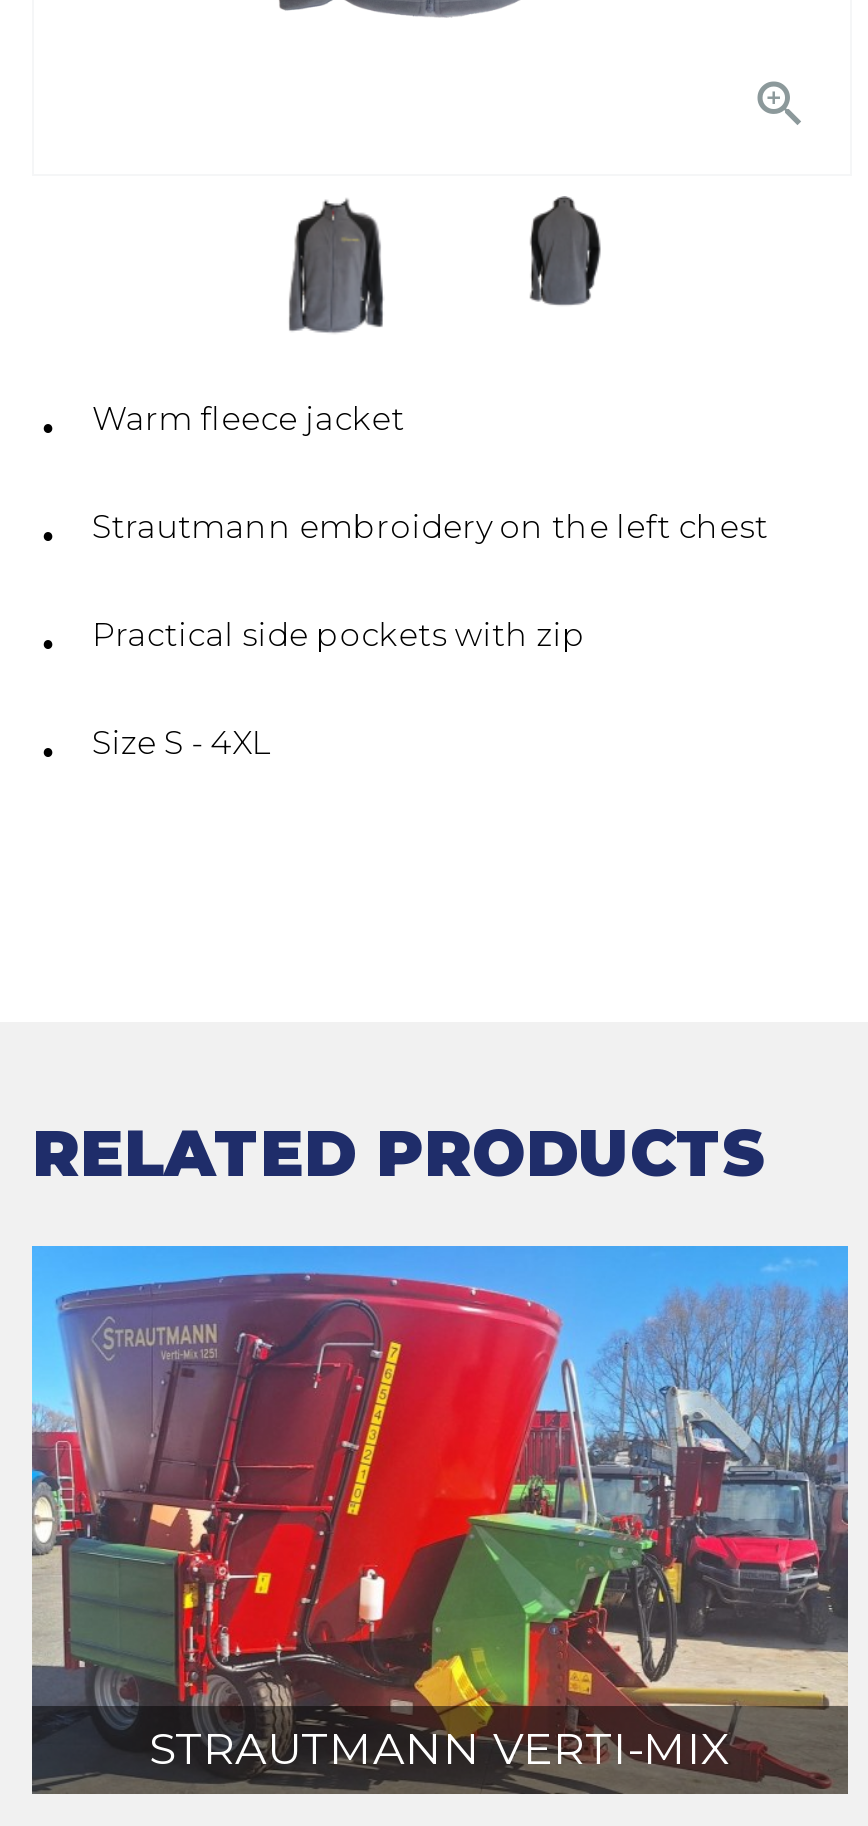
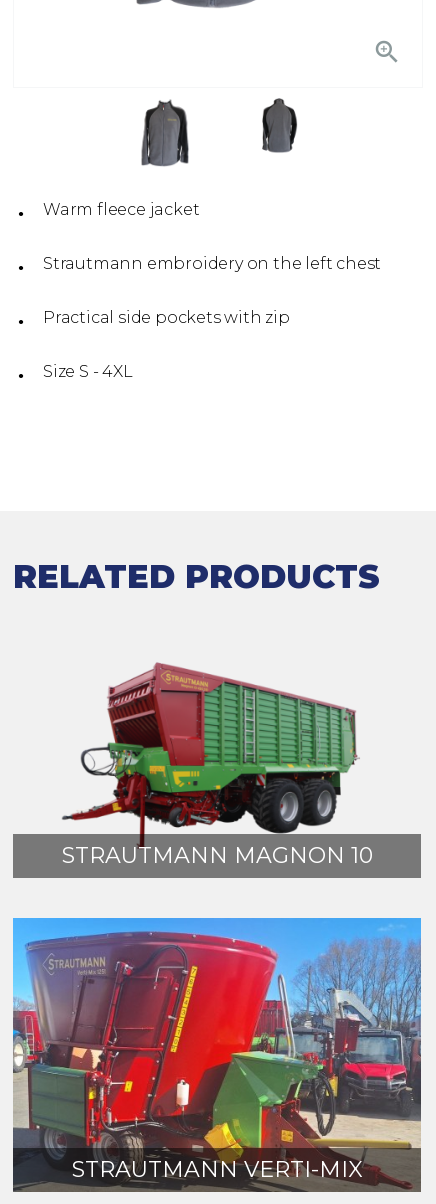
none -> [13,661,421,879] [image] | STRAUTMANN MAGNON 10

